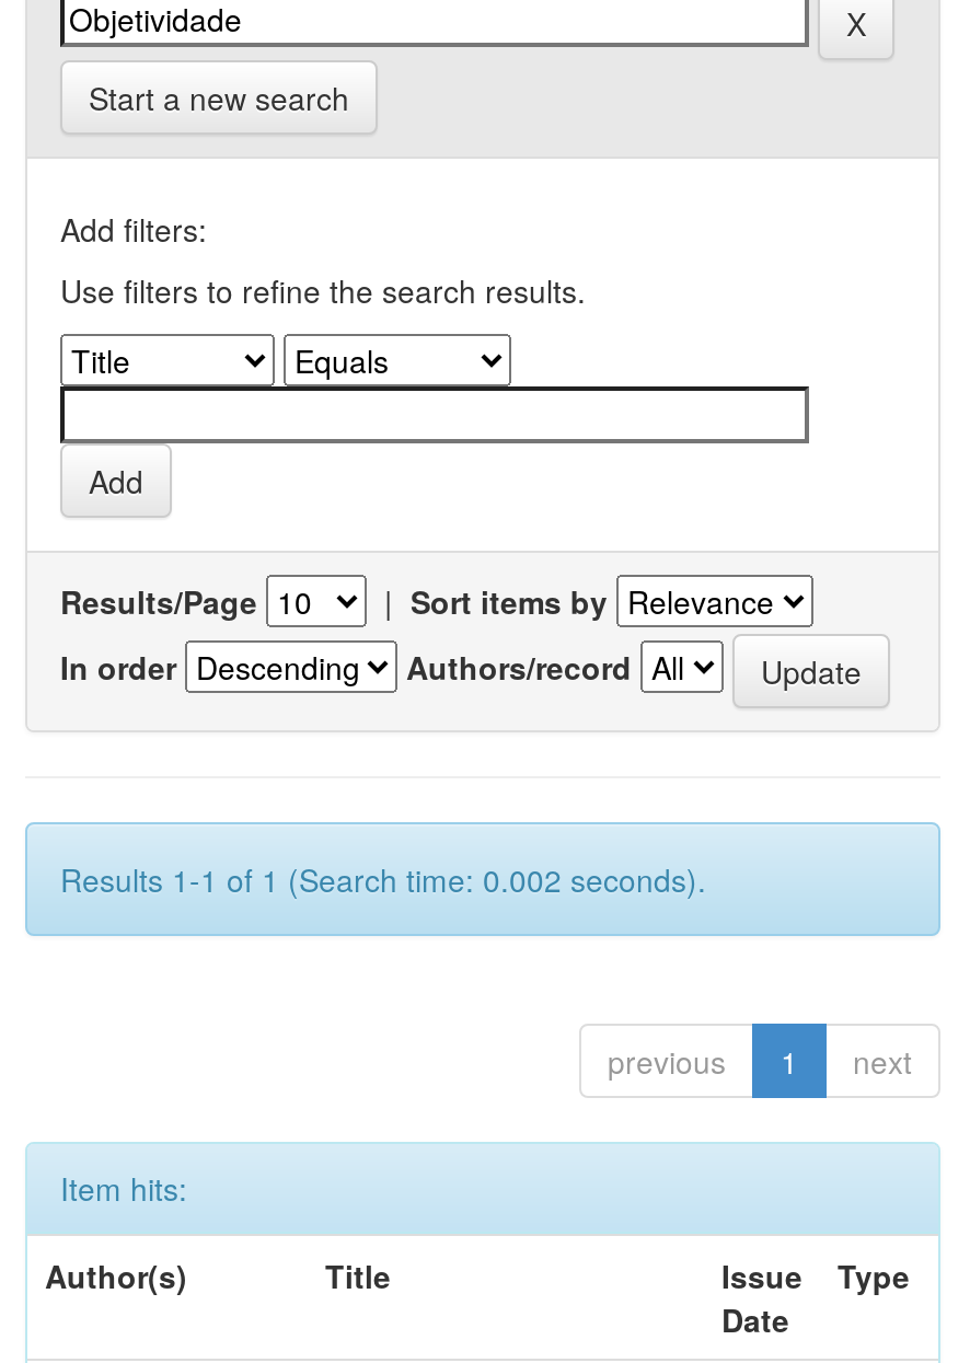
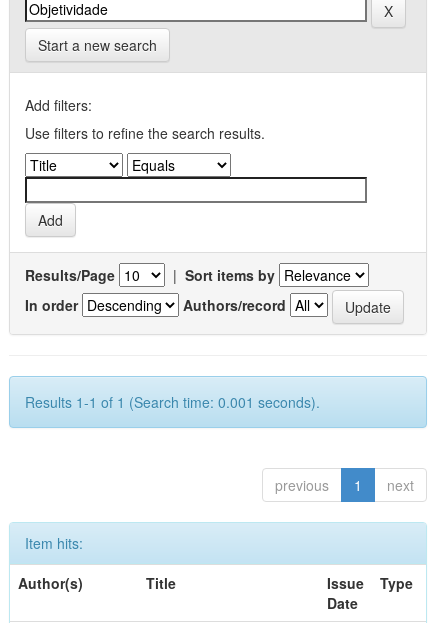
[60,857,706,901] Results 1-1 of 1 (Search time: 0.002 seconds). -> [25,392,320,412] Results 1-1 of 1 (Search time: 0.001 seconds).

